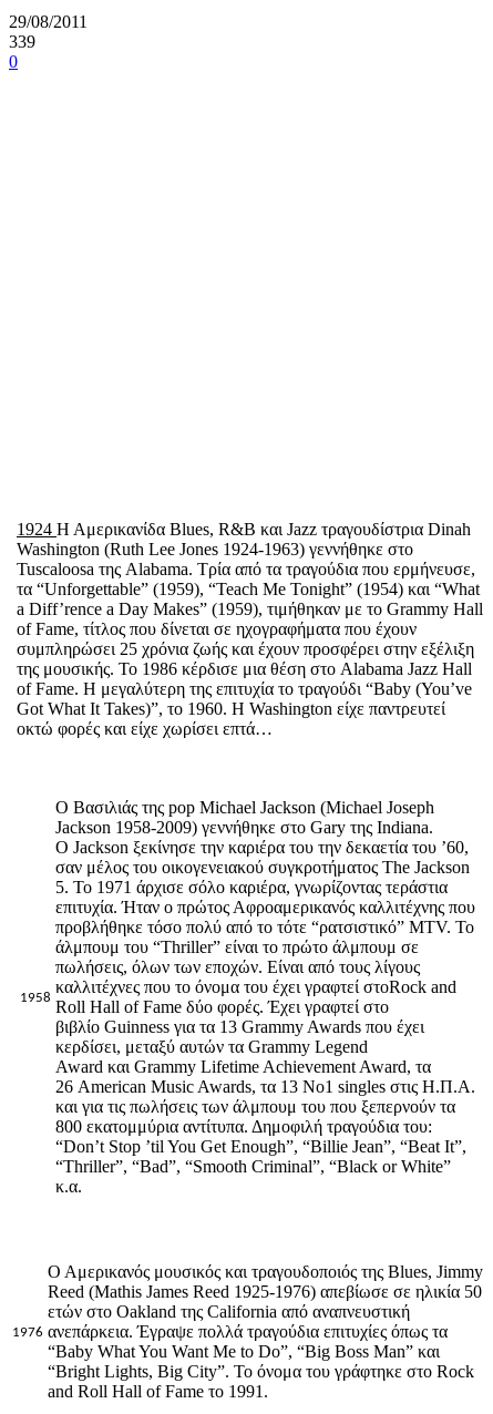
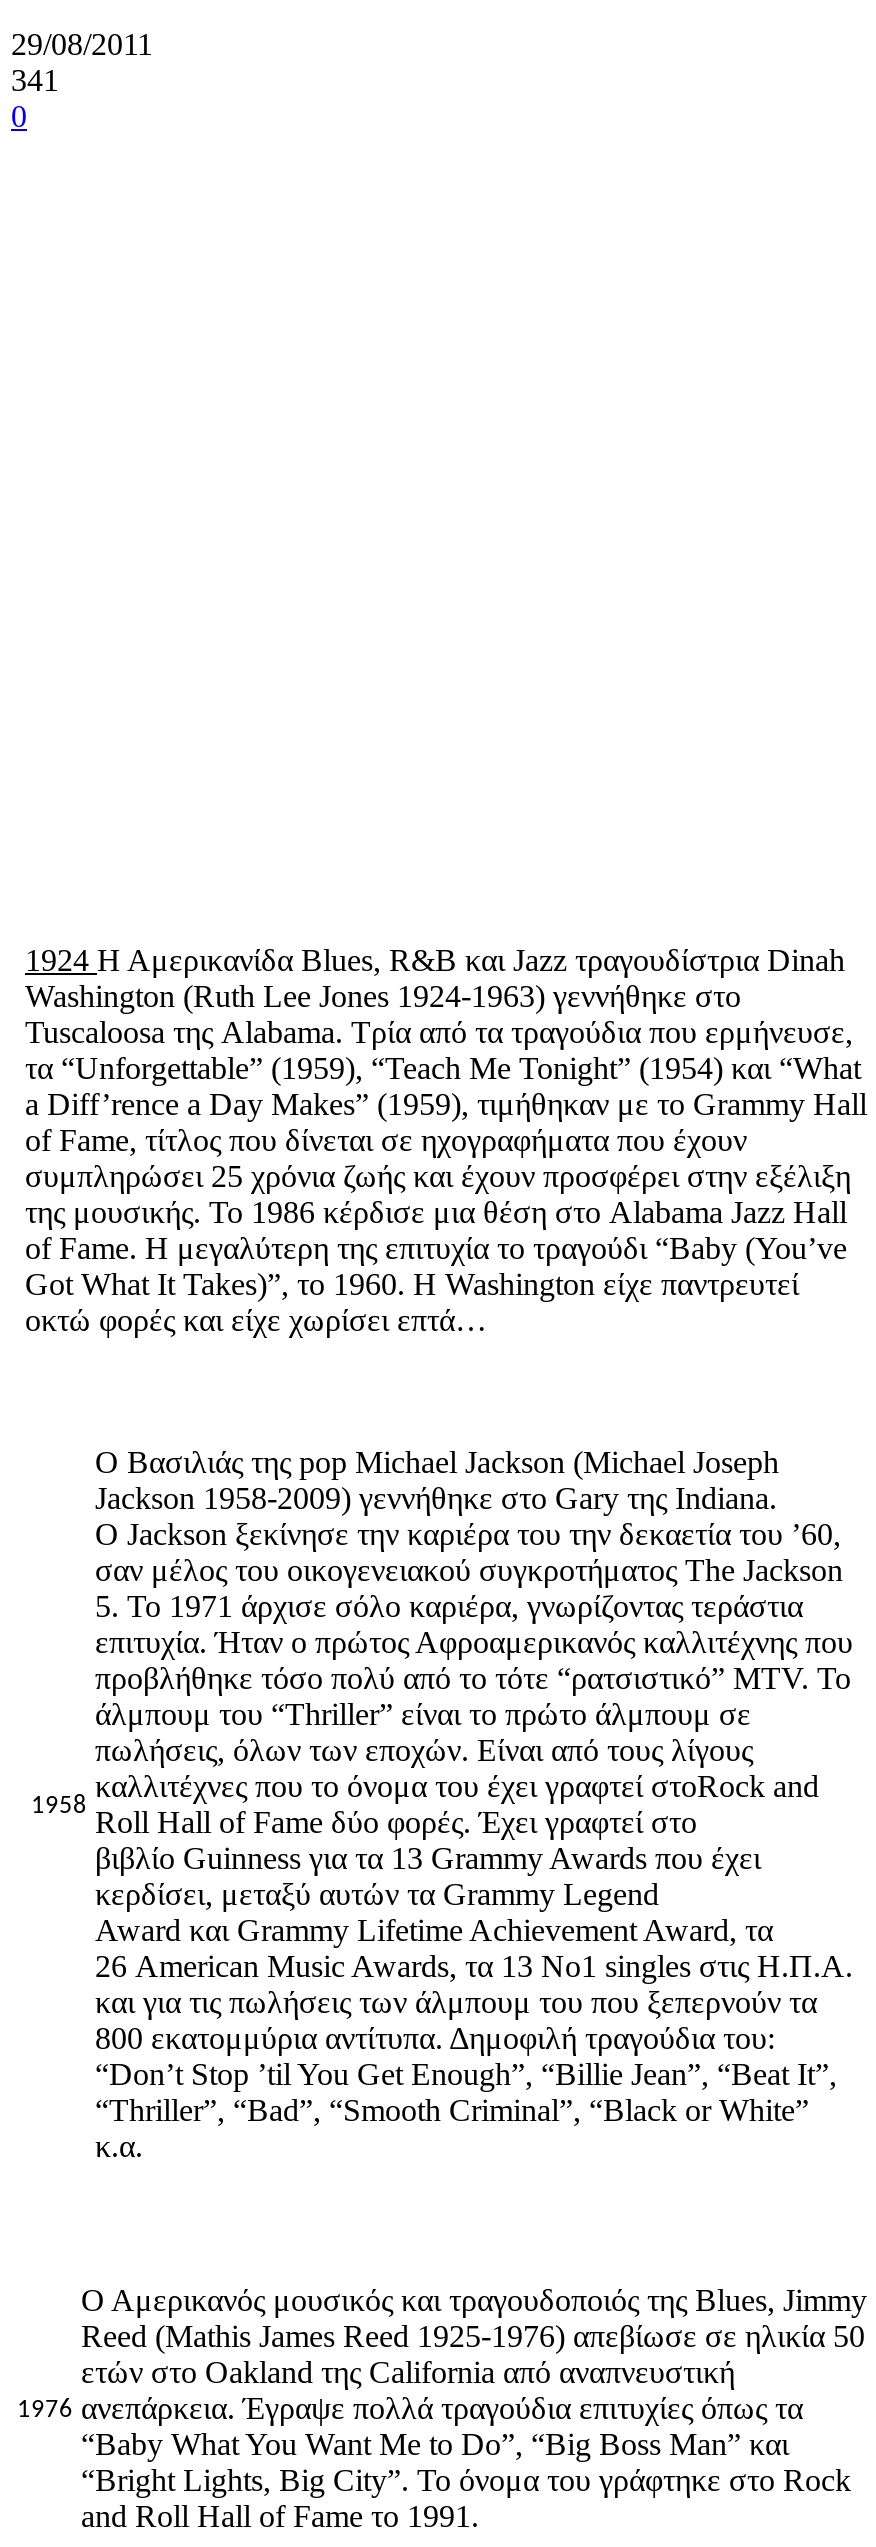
[9,32,35,51] 339 -> [11,63,59,97] 341

